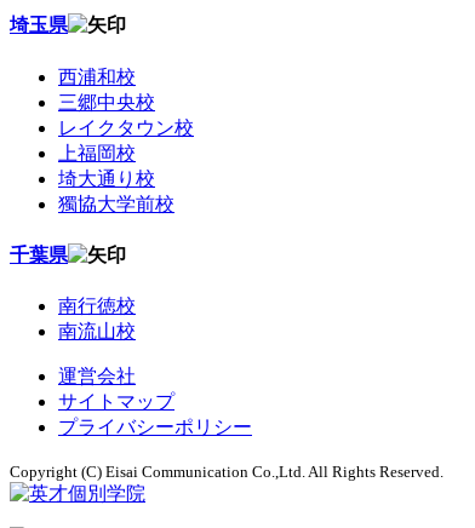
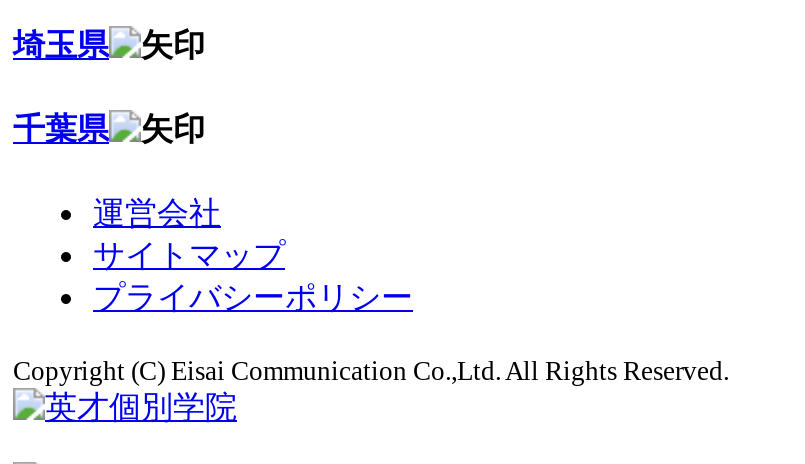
[58,66,194,214] 西浦和校 | 三郷中央校 | レイクタウン校 | 上福岡校 | 埼大通り校 | 獨協大学前校 -> none
[58,296,136,342] 南行徳校 | 南流山校 -> none

